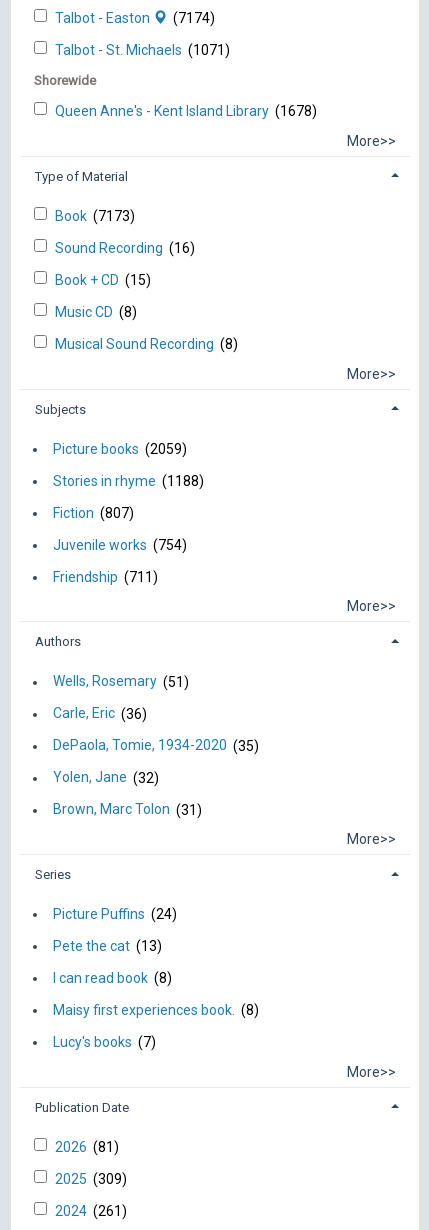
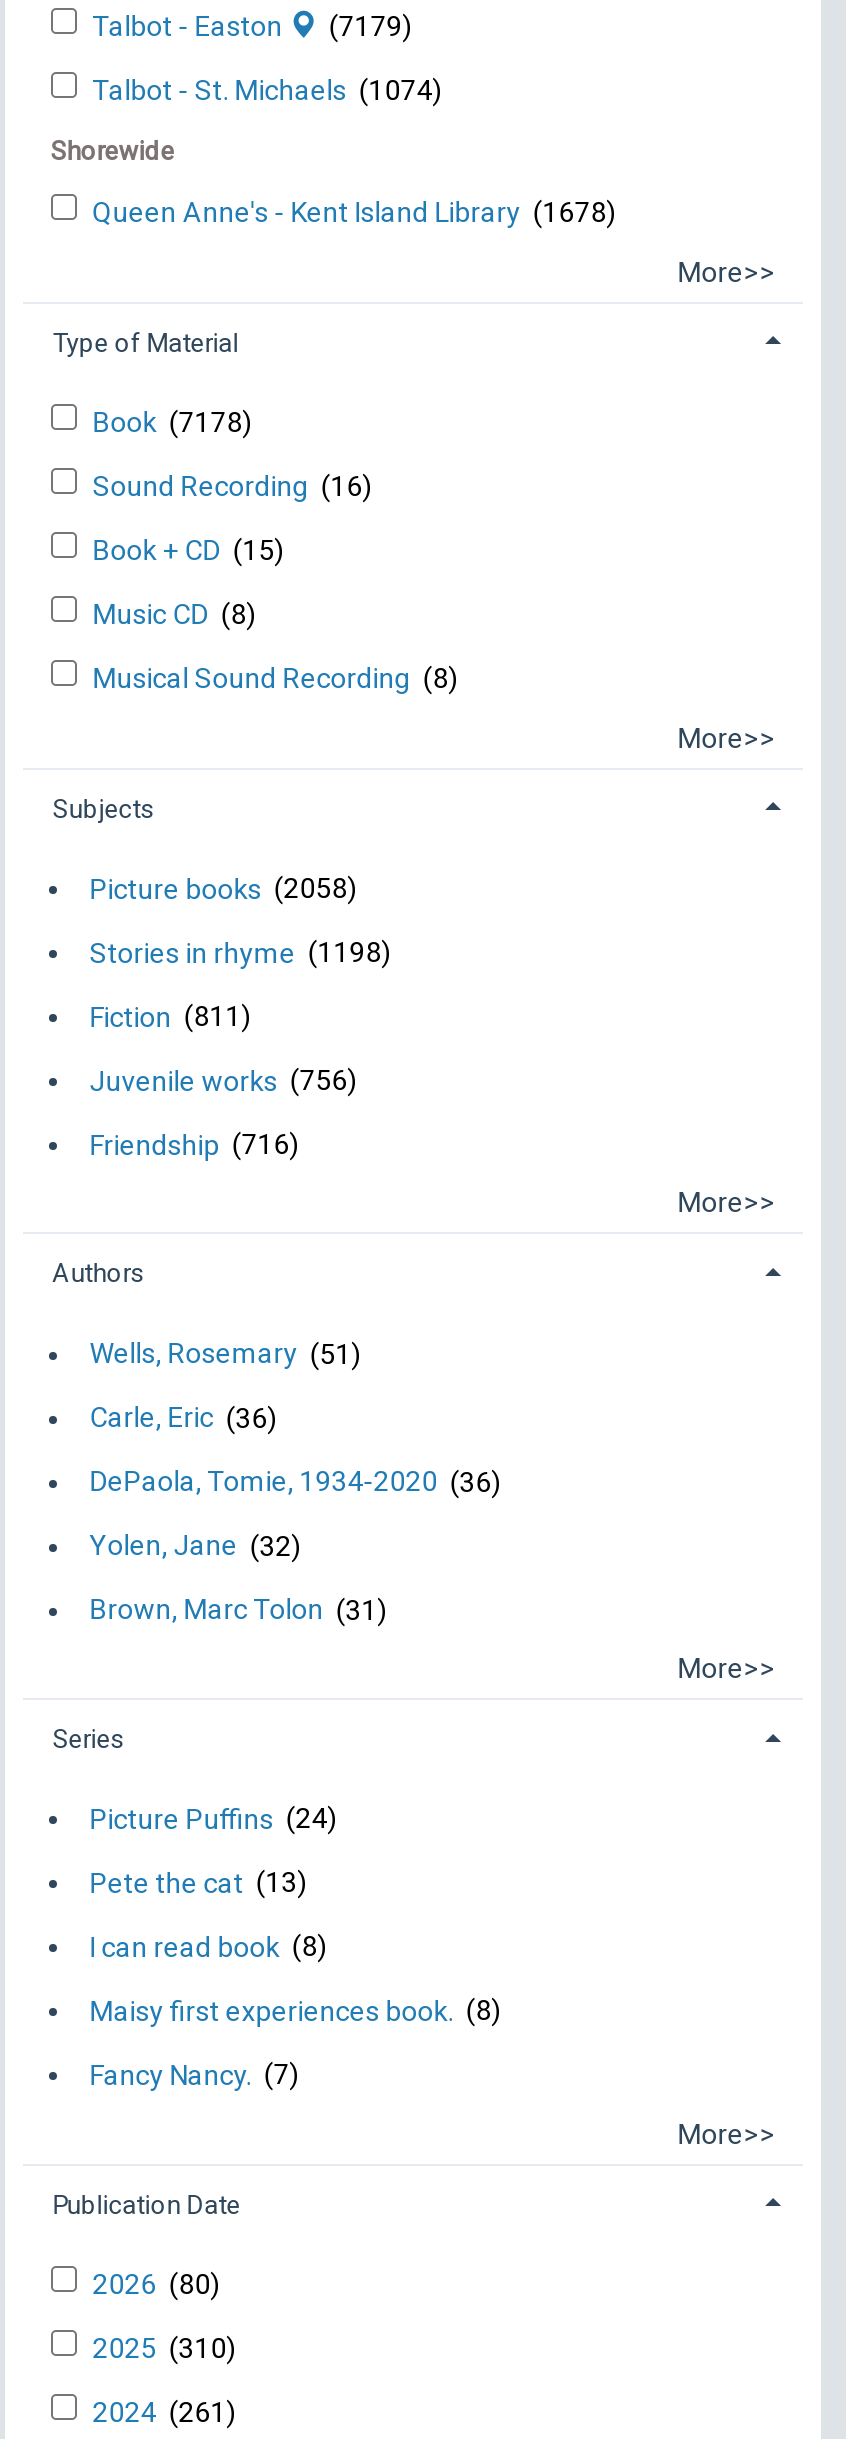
[55,10,215,26] Talbot - Easton (7174) -> [93,11,413,43] Talbot - Easton (7179)
[55,42,230,58] Talbot - St. Michaels (1071) -> [93,75,443,107] Talbot - St. Michaels (1074)
[55,208,135,224] Book (7173) -> [93,406,253,438] Book (7178)
[53,441,187,457] Picture books (2059) -> [89,872,357,904] Picture books (2058)
[53,473,204,489] Stories in rhyme (1188) -> [89,936,391,968] Stories in rhyme (1198)
[53,505,134,521] Fiction (807) -> [89,1000,251,1032] Fiction (811)
[53,537,187,553] Juvenile works (754) -> [89,1064,357,1096] Juvenile works (756)
[53,569,158,585] Friendship (711) -> [89,1128,299,1160] Friendship (716)
[53,738,259,754] DePaola, Tomie, 1934-2020 (35) -> [89,1465,501,1497] DePaola, Tomie, 1934-2020 (36)
[53,1034,156,1050] Lucy's books (7) -> [89,2059,299,2091] Fancy Nancy. (7)
[55,1139,119,1155] 2026 (81) -> [93,2268,221,2300] 2026 (80)
[55,1171,127,1187] 2025 (309) -> [93,2332,237,2364] 2025 (310)

